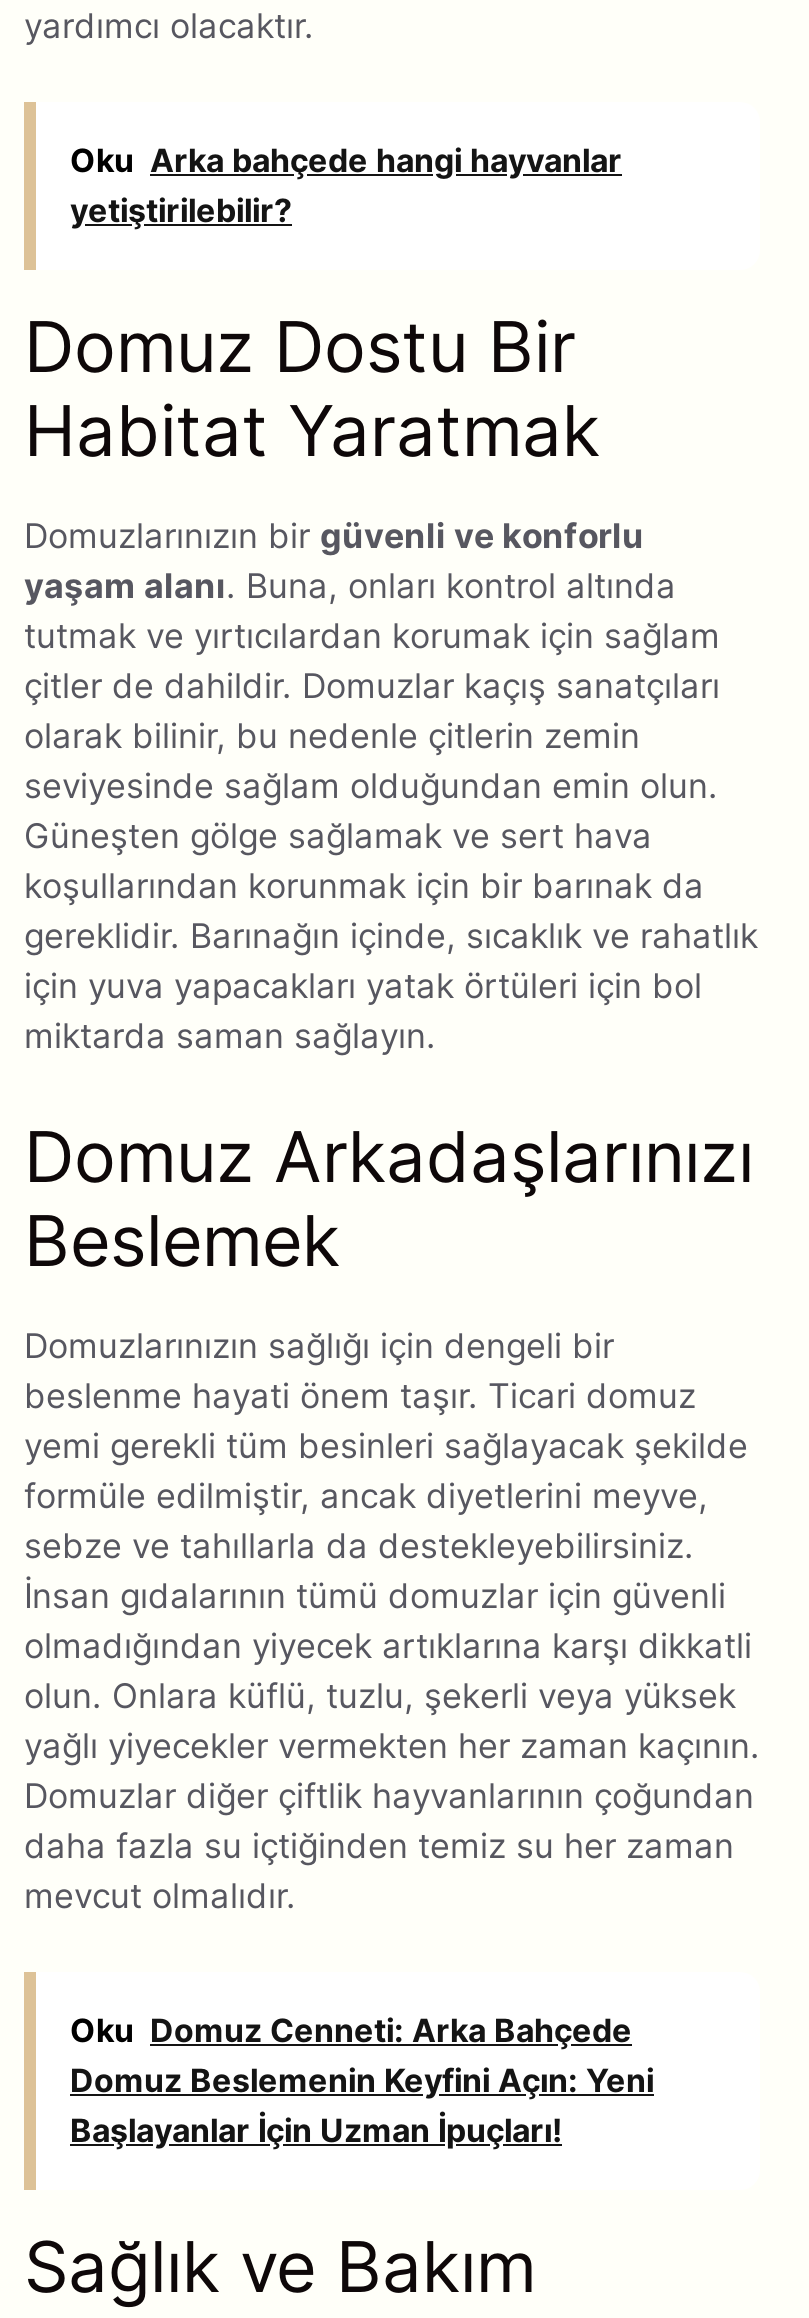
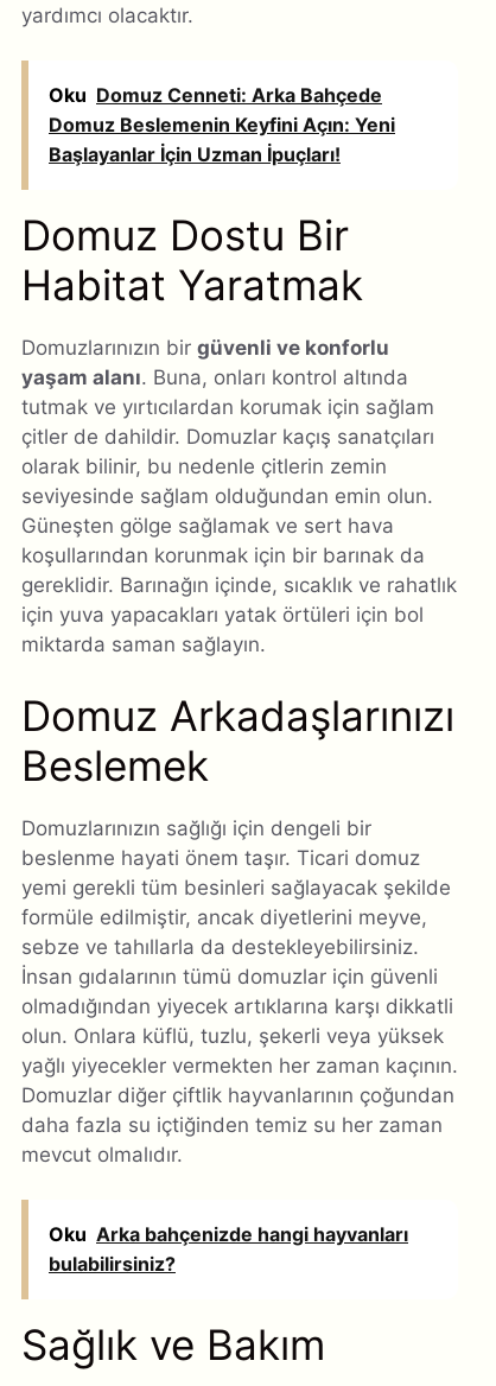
[70,140,622,230] Oku Arka bahçede hangi hayvanlar | yetiştirilebilir? -> none
moved [24,304,760,1915] -> [21,210,458,1166]: Domuz Dostu Bir | Habitat Yaratmak | Domuzlarınızın bir güvenli ve konforlu | ... | daha fazla su içtiğinden temiz su her zaman | mevcut olmalıdır.
none -> [49,1222,408,1276] Oku Arka bahçenizde hangi hayvanları | bulabilirsiniz?
moved [70,2010,654,2150] -> [49,83,395,166]: Oku Domuz Cenneti: Arka Bahçede | Domuz Beslemenin Keyfini Açın: Yeni | Başlayanlar İçin Uzman İpuçları!

